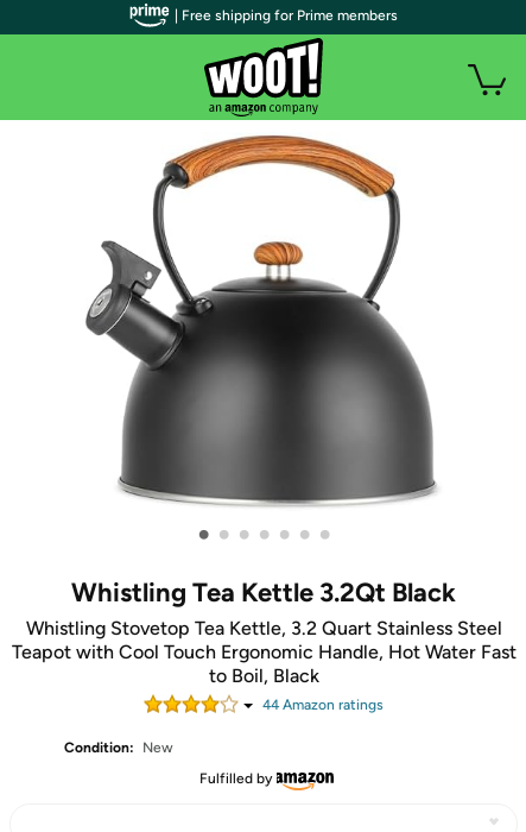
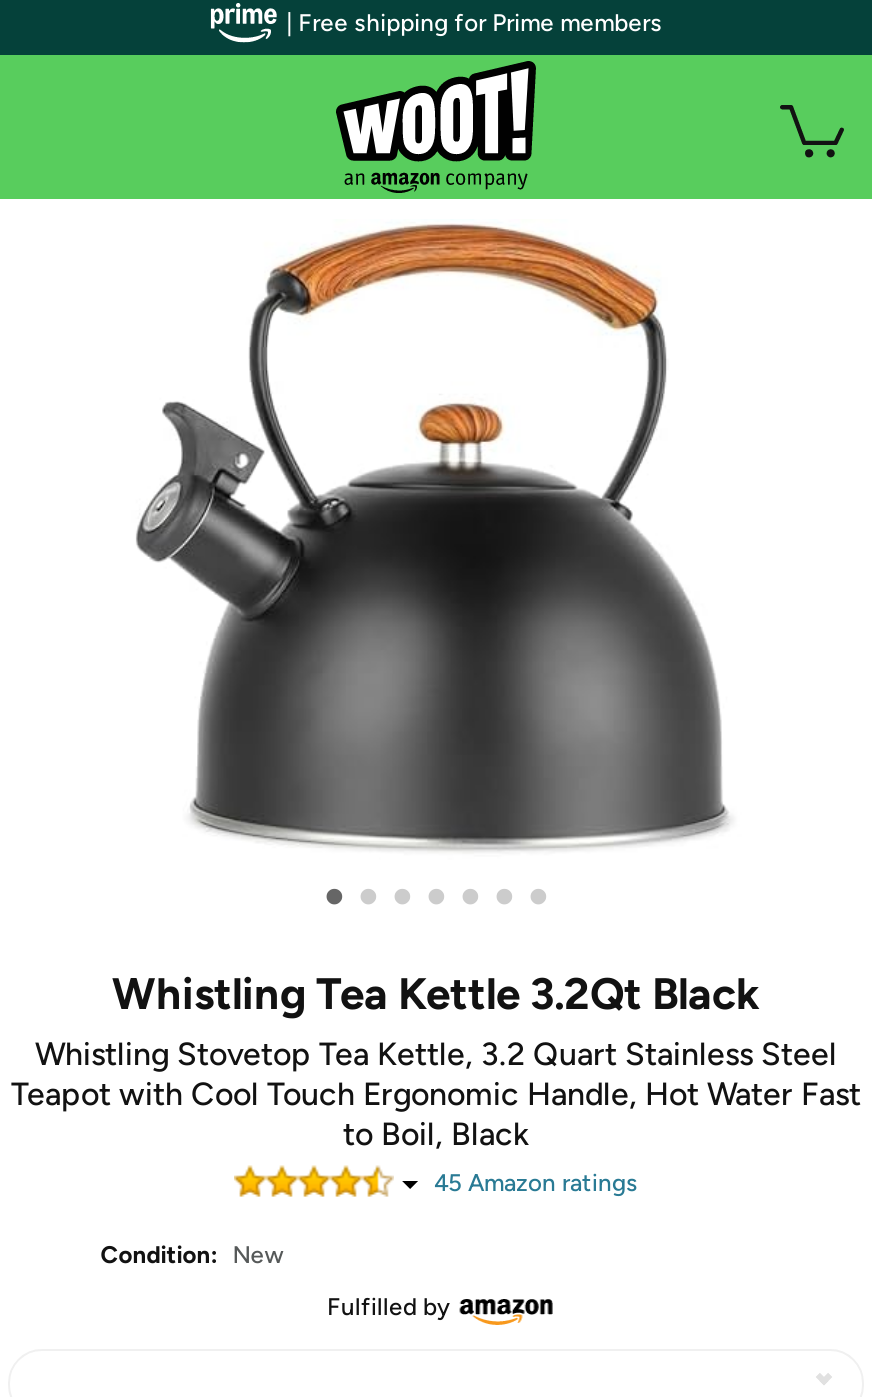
[262,697,384,713] 44 Amazon ratings -> [434,1169,638,1197] 45 Amazon ratings

